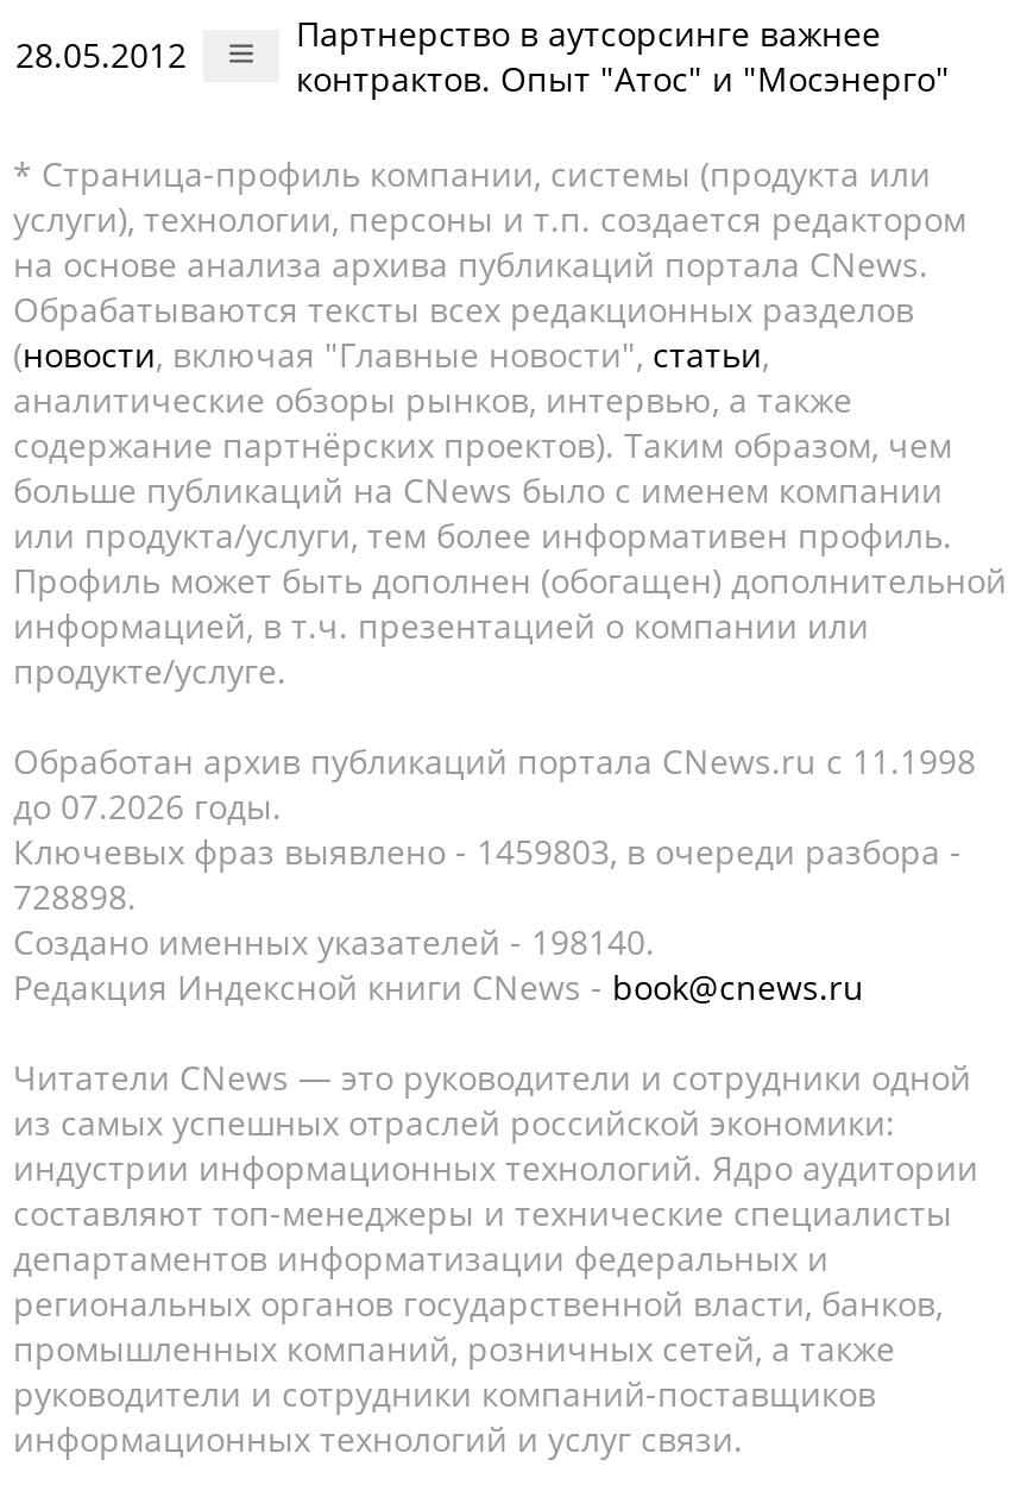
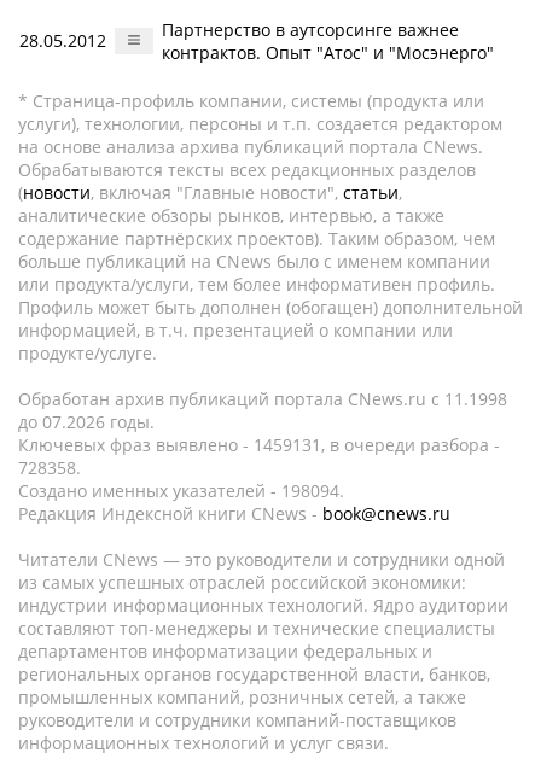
[13,829,962,874] Ключевых фраз выявлено - 1459803, в очереди разбора - -> [18,433,500,456] Ключевых фраз выявлено - 1459131, в очереди разбора -
[13,874,137,919] 728898. -> [18,456,81,479] 728358.
[13,919,655,964] Создано именных указателей - 198140. -> [18,479,344,502] Создано именных указателей - 198094.

